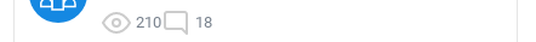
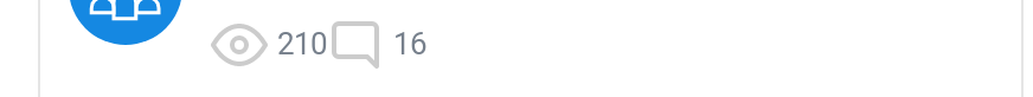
[136,13,212,31] 210 18 -> [277,25,426,61] 210 16

